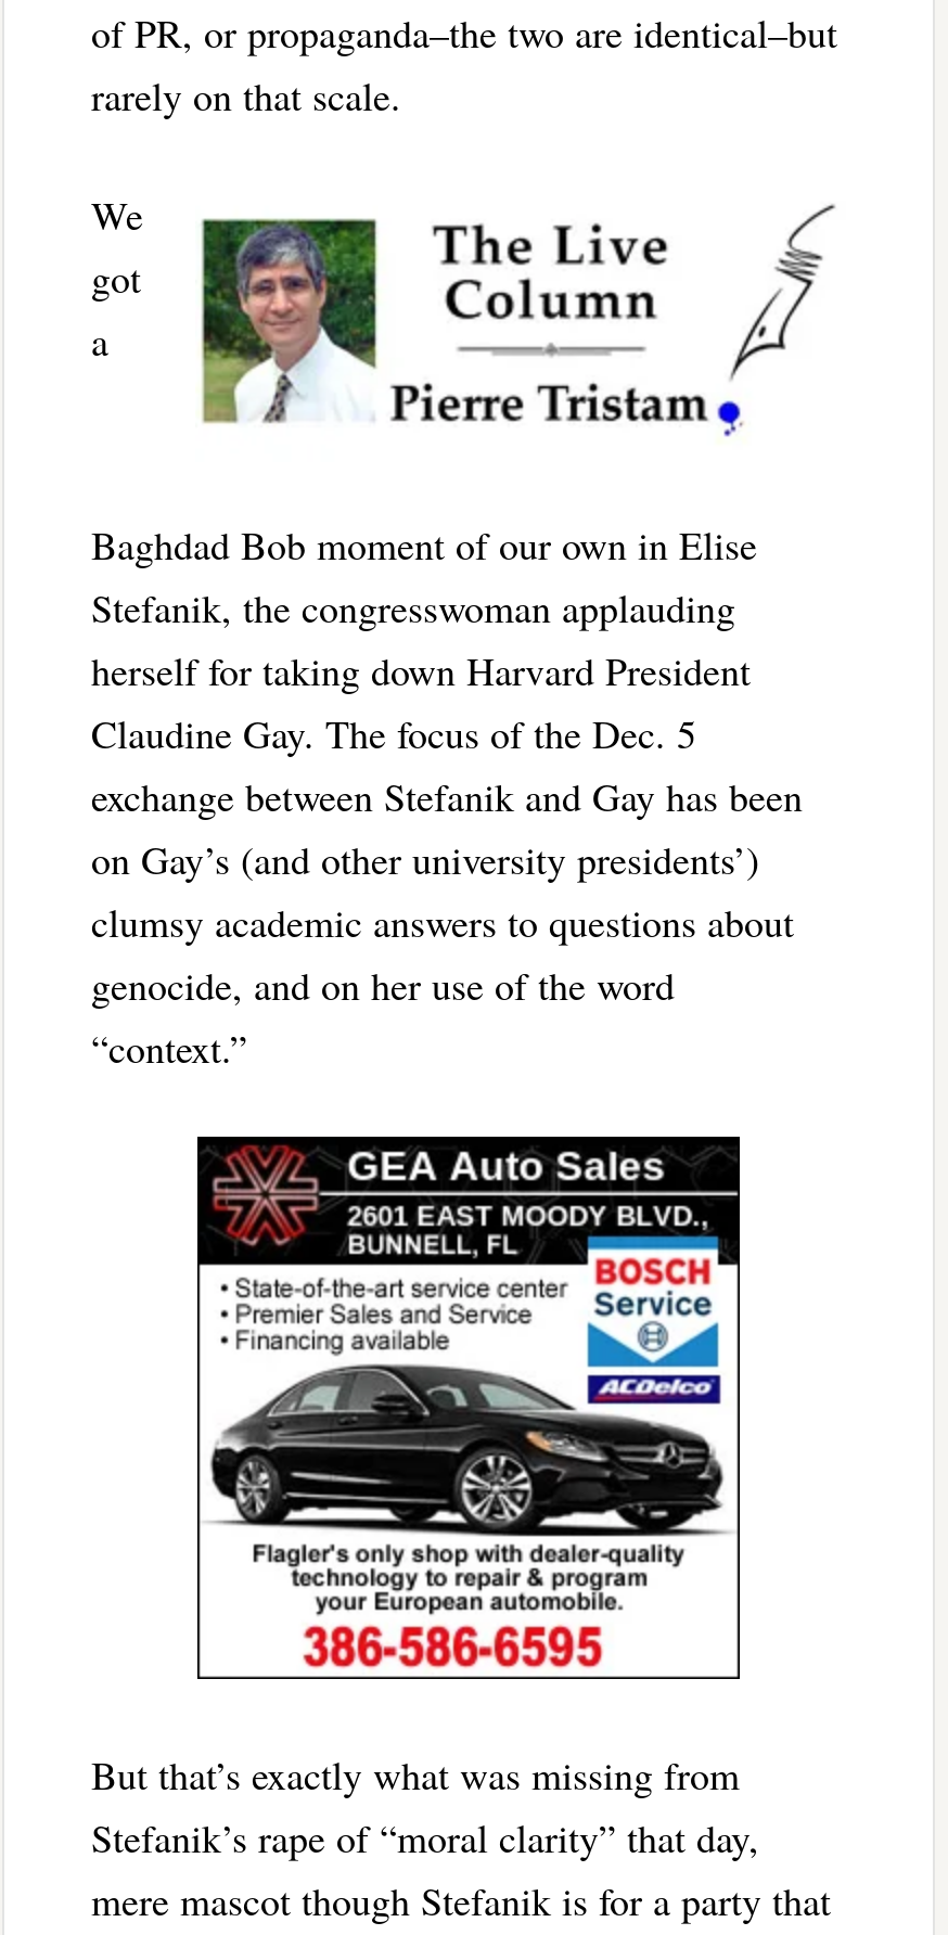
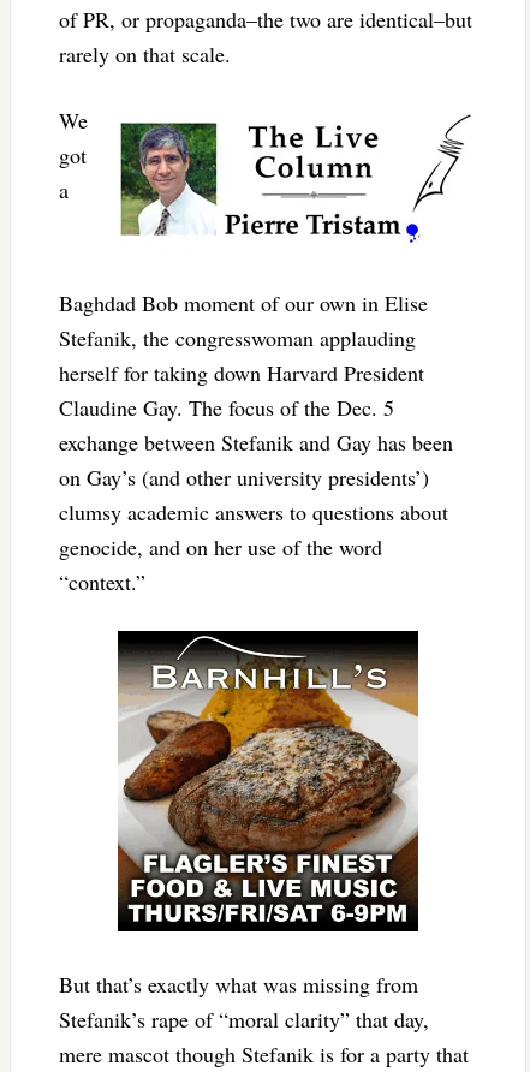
[195,1143,742,1679] [image] -> [117,635,419,931] [image]

